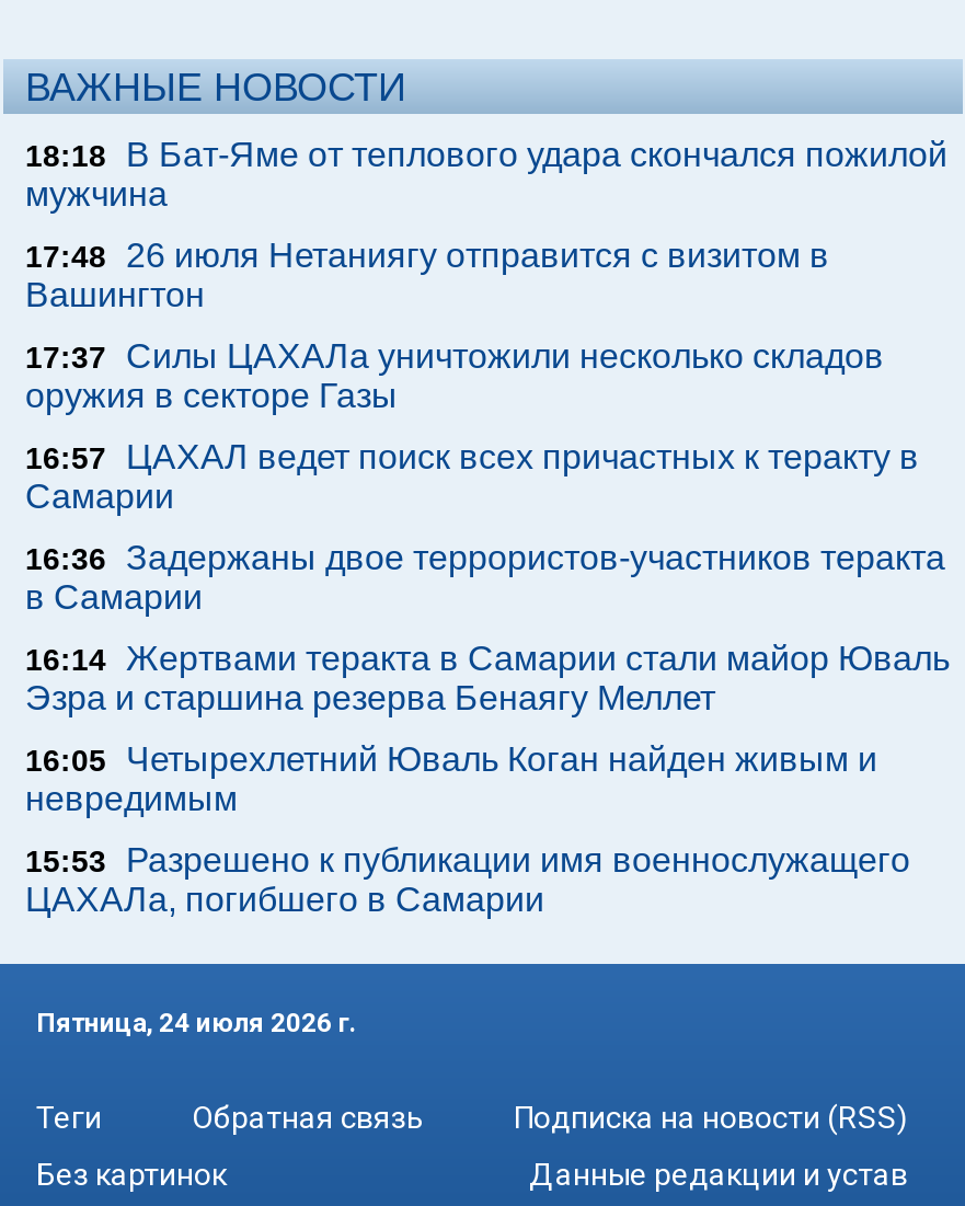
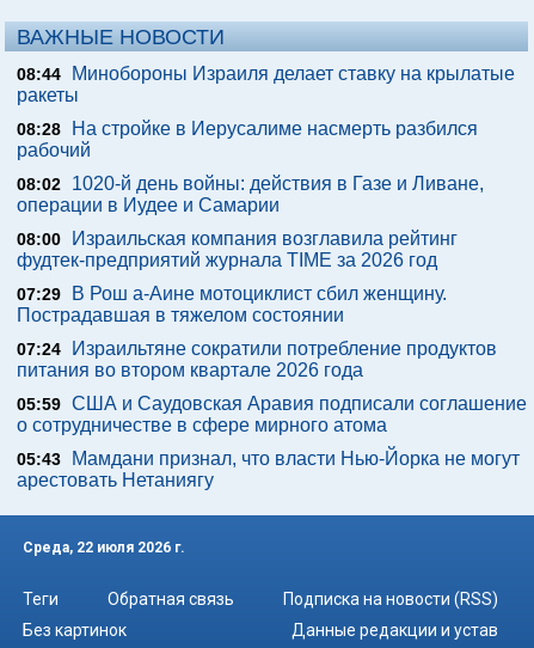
[25,137,947,213] 18:18 В Бат-Яме от теплового удара скончался пожилой | мужчина -> [17,64,515,106] 08:44 Минобороны Израиля делает ставку на крылатые | ракеты
[25,237,829,314] 17:48 26 июля Нетаниягу отправится с визитом в | Вашингтон -> [17,119,478,161] 08:28 На стройке в Иерусалиме насмерть разбился | рабочий
[25,338,884,415] 17:37 Силы ЦАХАЛа уничтожили несколько складов | оружия в секторе Газы -> [17,174,484,216] 08:02 1020-й день войны: действия в Газе и Ливане, | операции в Иудее и Самарии
[25,439,919,516] 16:57 ЦАХАЛ ведет поиск всех причастных к теракту в | Самарии -> [17,229,458,271] 08:00 Израильская компания возглавила рейтинг | фудтек-предприятий журнала TIME за 2026 год
[25,540,945,616] 16:36 Задержаны двое террористов-участников теракта | в Самарии -> [17,284,447,326] 07:29 В Рош а-Аине мотоциклист сбил женщину. | Пострадавшая в тяжелом состоянии
[25,641,950,717] 16:14 Жертвами теракта в Самарии стали майор Юваль | Эзра и старшина резерва Бенаягу Меллет -> [17,339,497,381] 07:24 Израильтяне сократили потребление продуктов | питания во втором квартале 2026 года
[25,741,877,818] 16:05 Четырехлетний Юваль Коган найден живым и | невредимым -> [17,394,527,436] 05:59 США и Саудовская Аравия подписали соглашение | о сотрудничестве в сфере мирного атома
[25,842,910,919] 15:53 Разрешено к публикации имя военнослужащего | ЦАХАЛа, погибшего в Самарии -> [17,449,520,491] 05:43 Мамдани признал, что власти Нью-Йорка не могут | арестовать Нетаниягу
[36,1009,358,1039] Пятница, 24 июля 2026 г. -> [23,540,185,556] Среда, 22 июля 2026 г.

